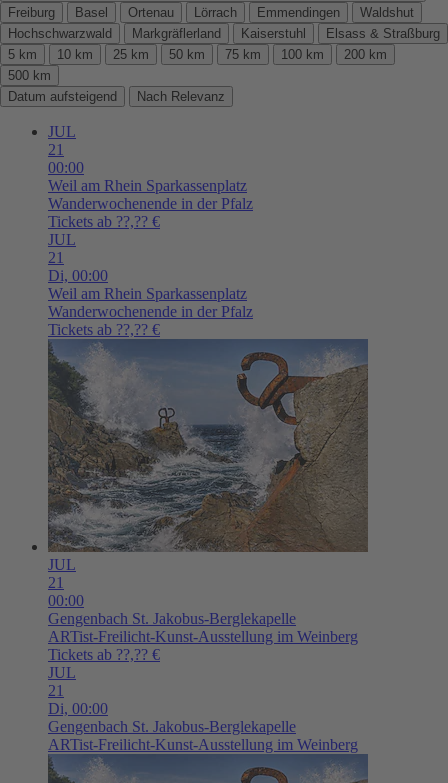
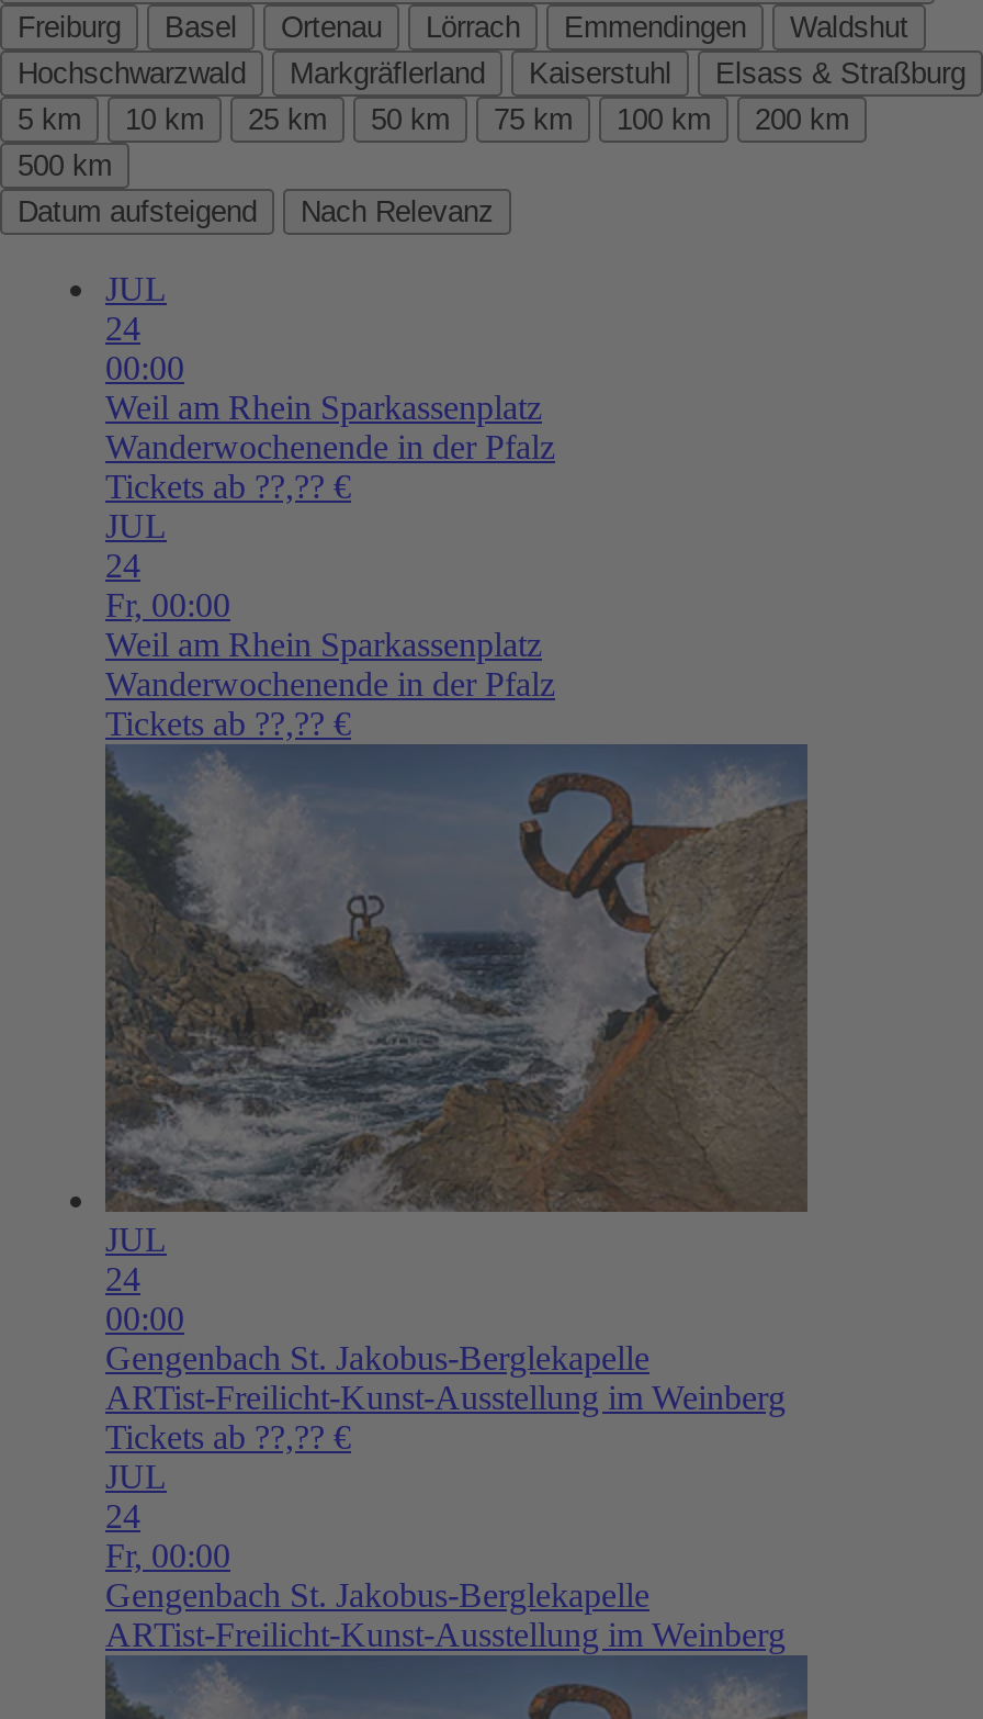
[48,141,64,158] 21 -> [105,309,140,346] 24
[48,249,108,284] 21 | Di, 00:00 -> [105,546,230,623] 24 | Fr, 00:00
[48,574,64,591] 21 -> [105,1260,140,1297] 24
[48,682,108,717] 21 | Di, 00:00 -> [105,1497,230,1574] 24 | Fr, 00:00

